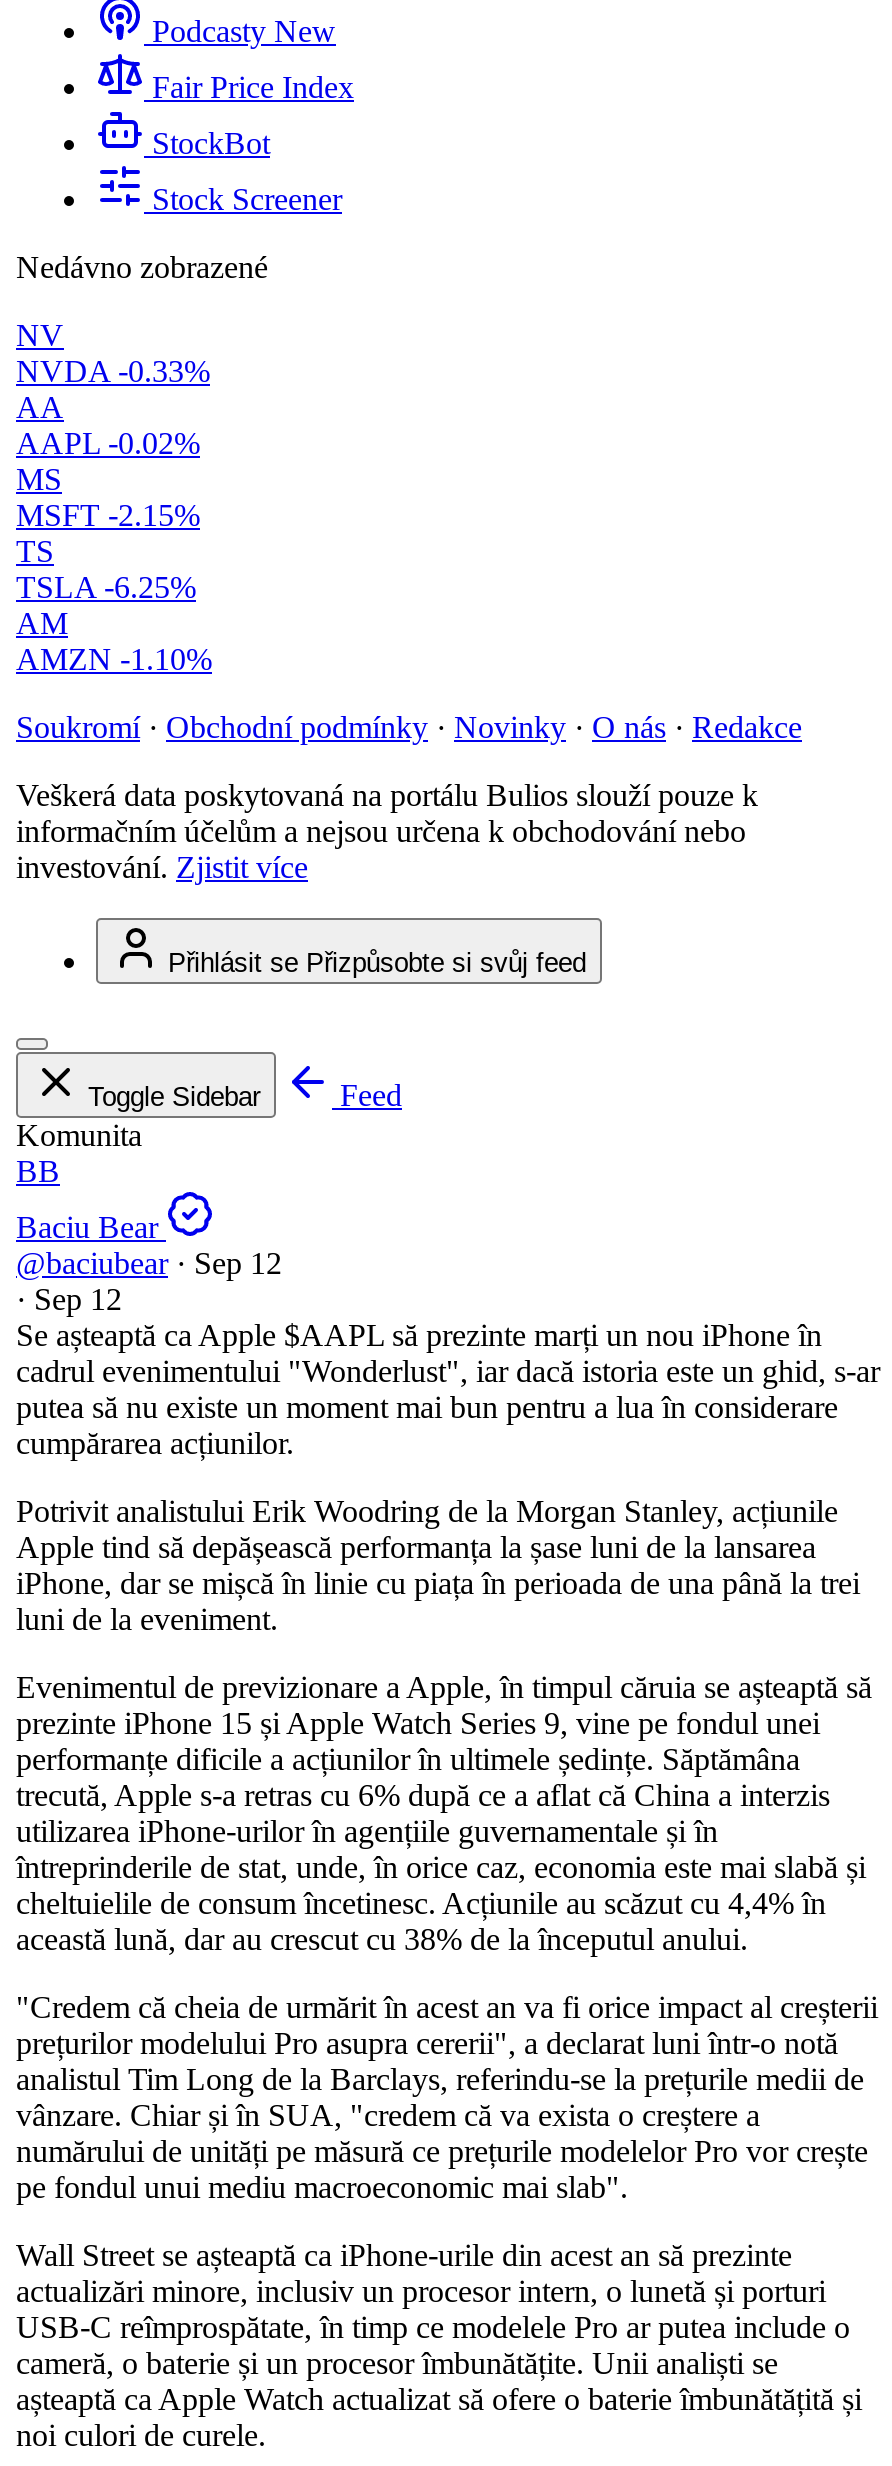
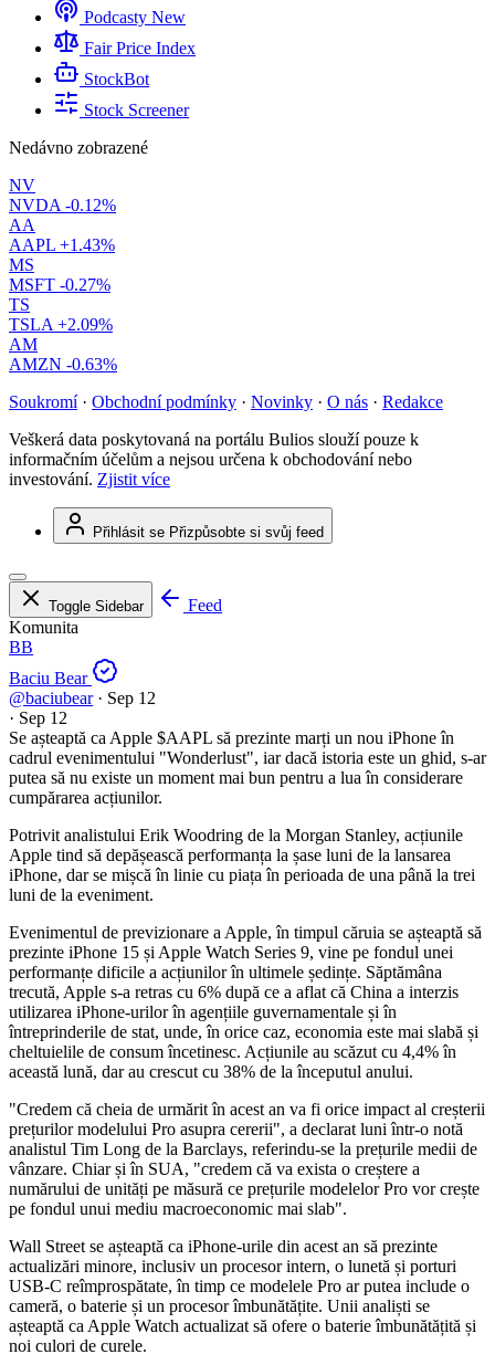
[16,354,210,388] NVDA -0.33% -> [9,196,116,215] NVDA -0.12%
[16,426,200,460] AAPL -0.02% -> [9,236,115,254] AAPL +1.43%
[16,498,200,532] MSFT -2.15% -> [9,275,110,294] MSFT -0.27%
[16,570,196,604] TSLA -6.25% -> [9,315,113,334] TSLA +2.09%
[16,642,212,676] AMZN -1.10% -> [9,355,117,374] AMZN -0.63%

